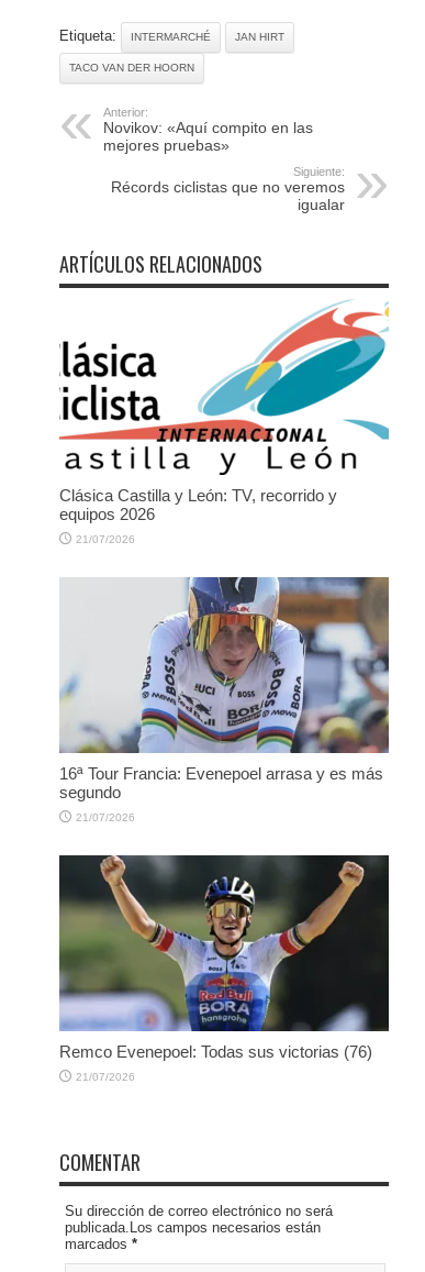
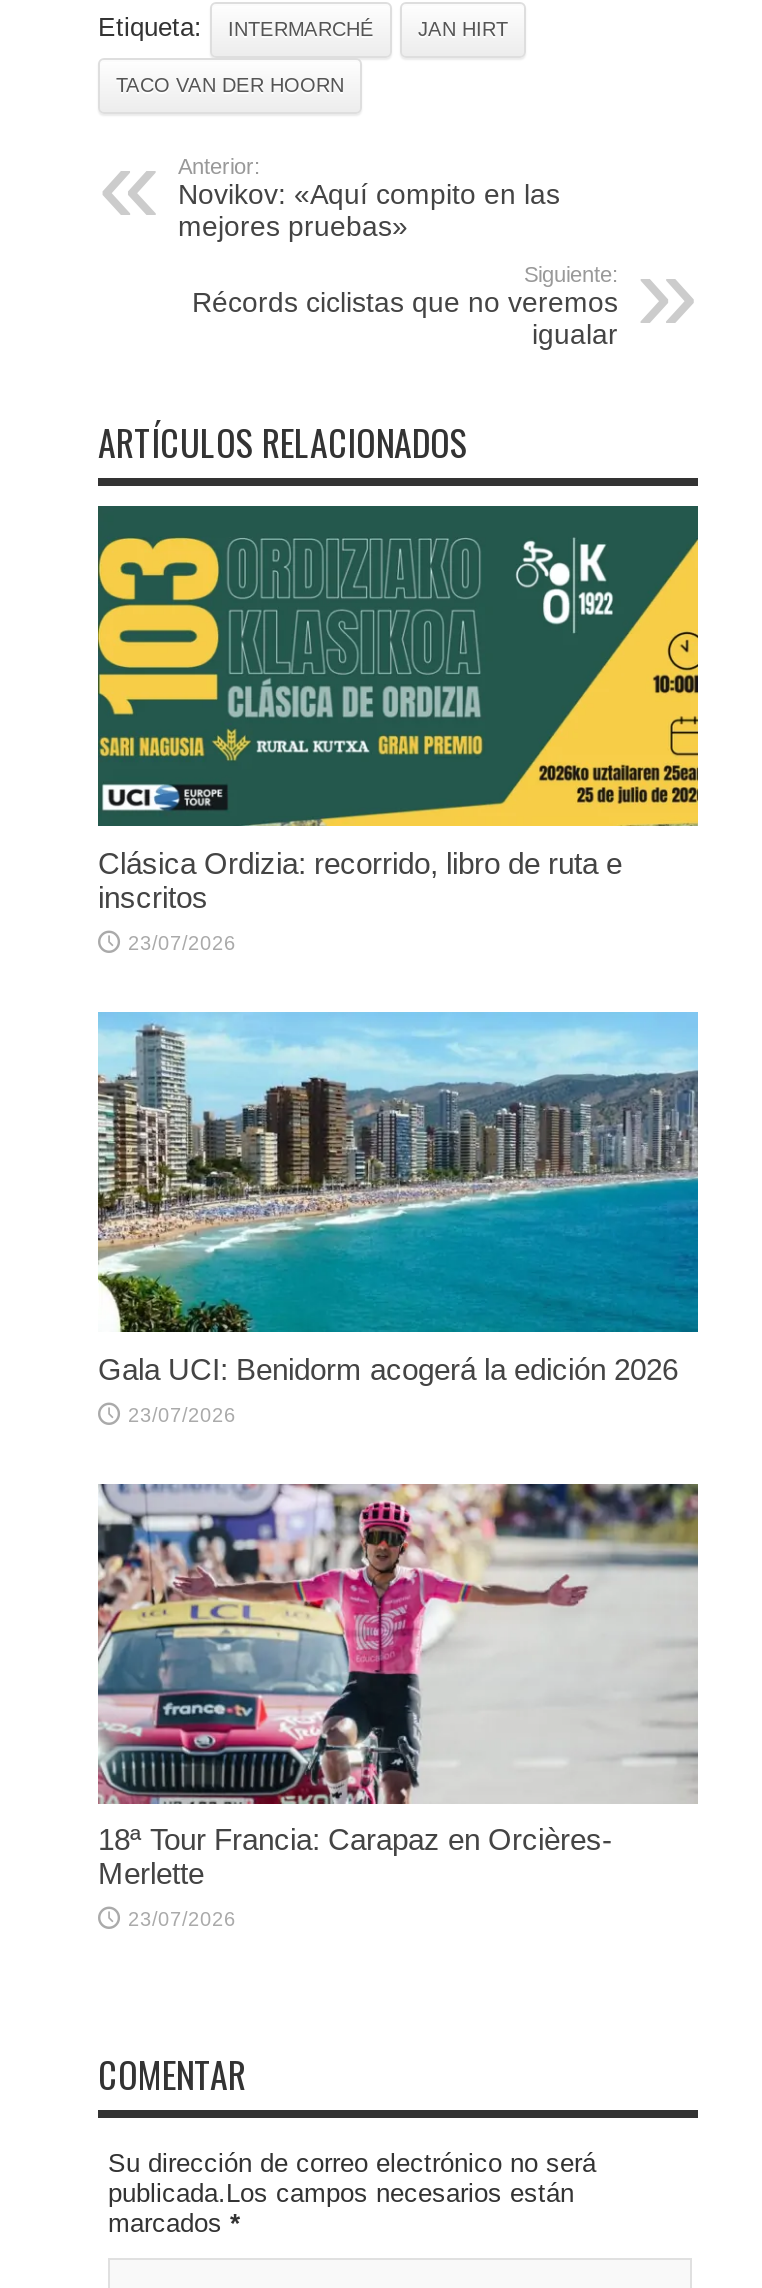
[59,300,390,524] [image] | Clásica Castilla y León: TV, recorrido y | equipos 2026 -> [96,503,700,913] [image] | Clásica Ordizia: recorrido, libro de ruta e | inscritos
[76,534,135,546] 21/07/2026 -> [128,931,236,953] 23/07/2026
[58,576,390,802] [image] | 16ª Tour Francia: Evenepoel arrasa y es más | segundo -> [96,1011,700,1385] [image] | Gala UCI: Benidorm acogerá la edición 2026
[76,812,135,824] 21/07/2026 -> [128,1403,236,1425] 23/07/2026
[58,838,390,1061] [image] | Remco Evenepoel: Todas sus victorias (76) -> [98,1481,700,1890] [image] | 18ª Tour Francia: Carapaz en Orcières- | Merlette
[76,1071,135,1083] 21/07/2026 -> [128,1908,236,1930] 23/07/2026

